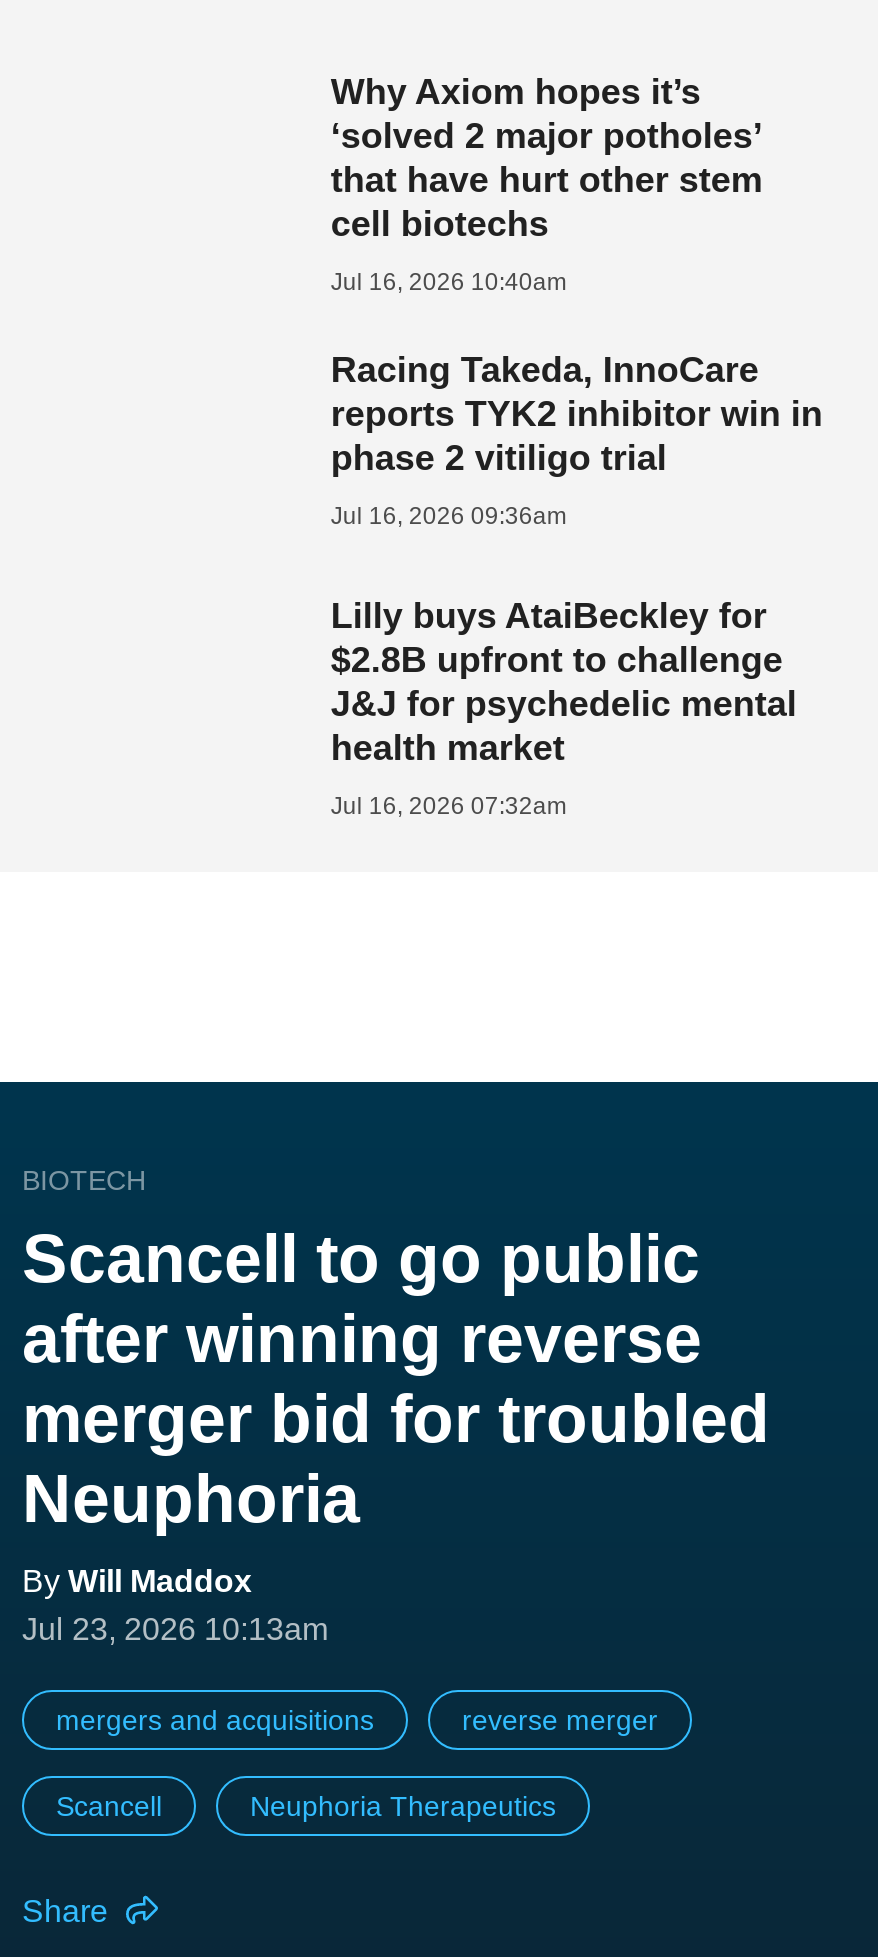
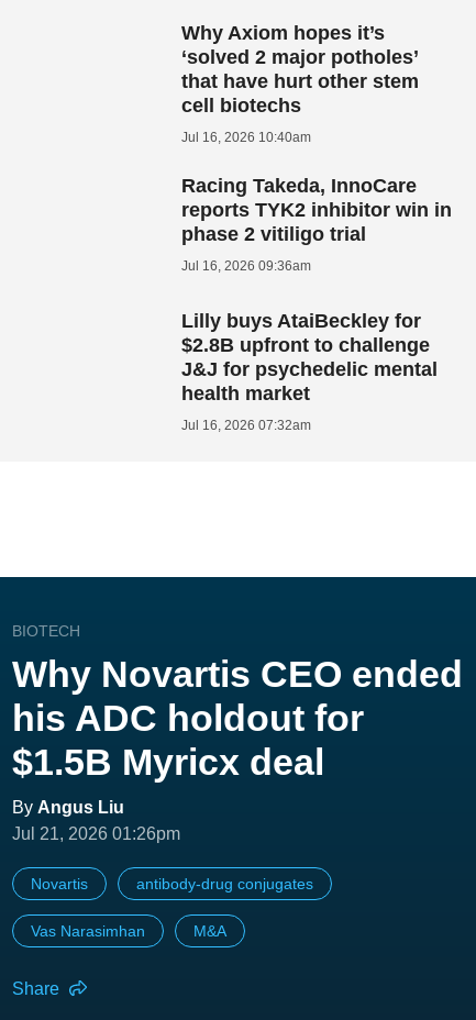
[22,1219,770,1645] Scancell to go public | after winning reverse | merger bid for troubled | Neuphoria | By Will Maddox | Jul 23, 2026 10:13am -> [12,653,463,843] Why Novartis CEO ended | his ADC holdout for | $1.5B Myricx deal | By Angus Liu | Jul 21, 2026 01:26pm
[56,1703,658,1735] mergers and acquisitions | reverse merger -> [31,875,313,892] Novartis | antibody-drug conjugates
[56,1789,556,1821] Scancell | Neuphoria Therapeutics -> [31,922,226,939] Vas Narasimhan | M&A

